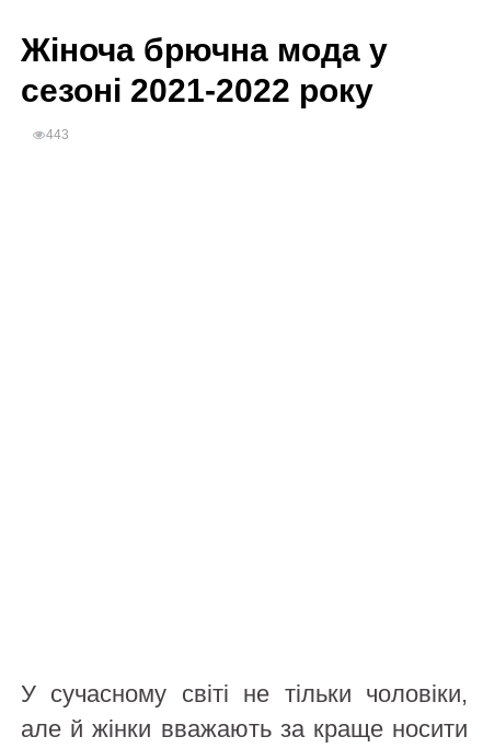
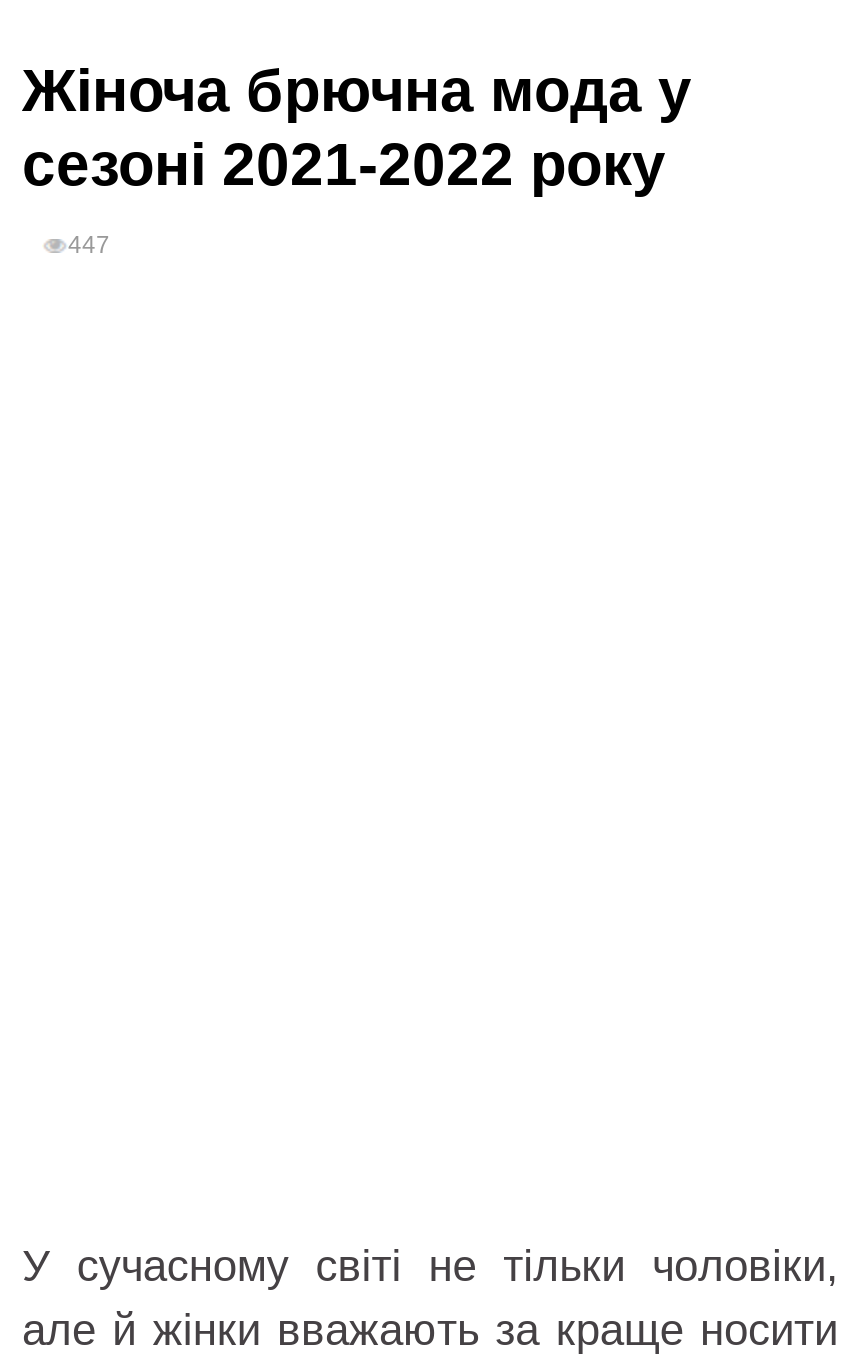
[46,127,69,142] 443 -> [68,231,110,259] 447

